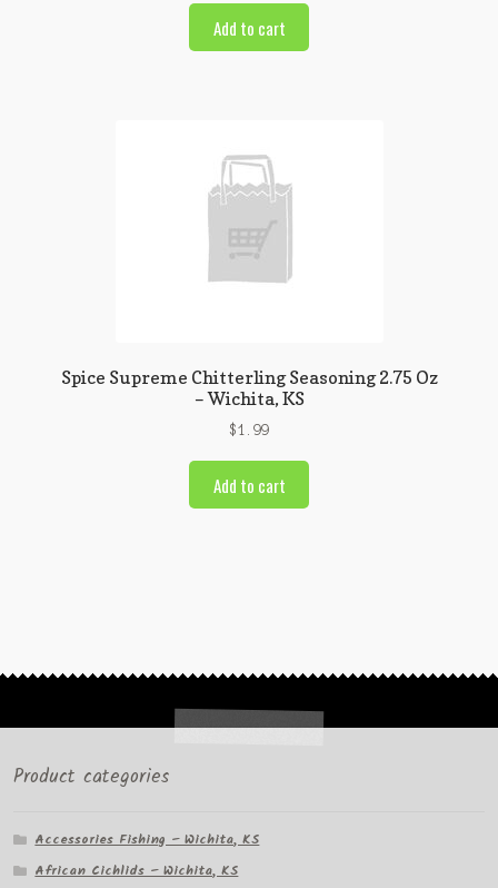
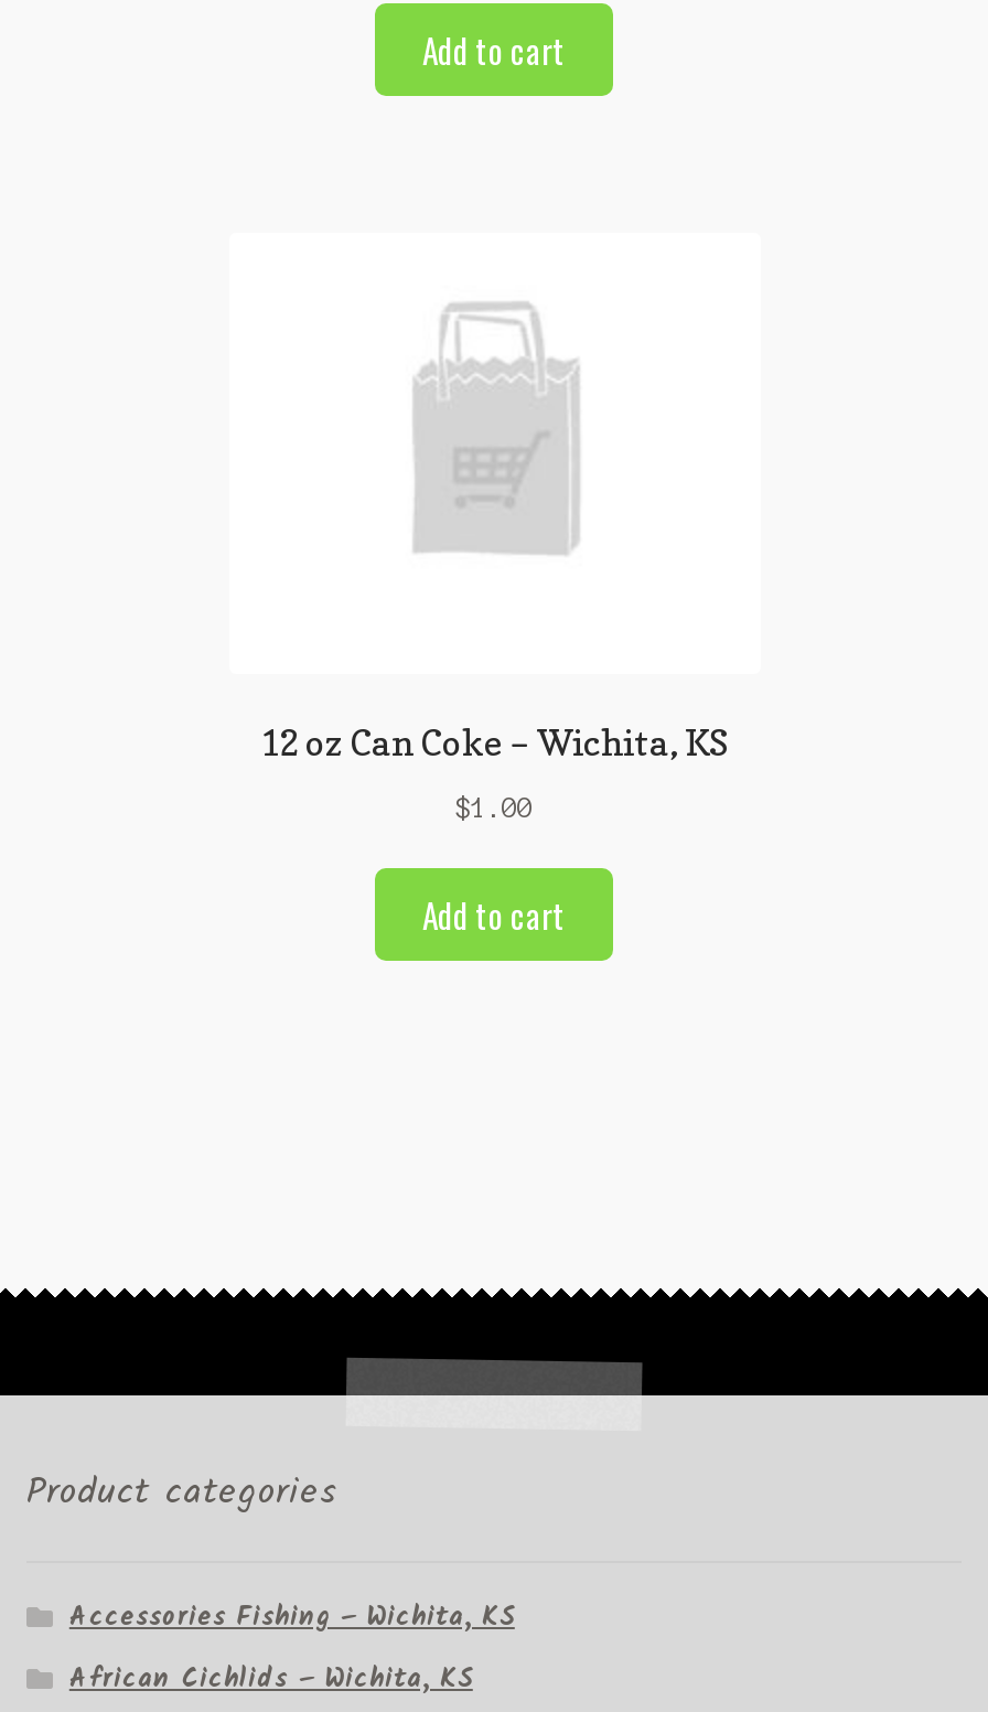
[61,366,437,409] Spice Supreme Chitterling Seasoning 2.75 Oz | – Wichita, KS -> [259,720,729,764] 12 oz Can Coke – Wichita, KS
[230,423,268,438] $1.99 -> [455,792,533,820] $1.00

